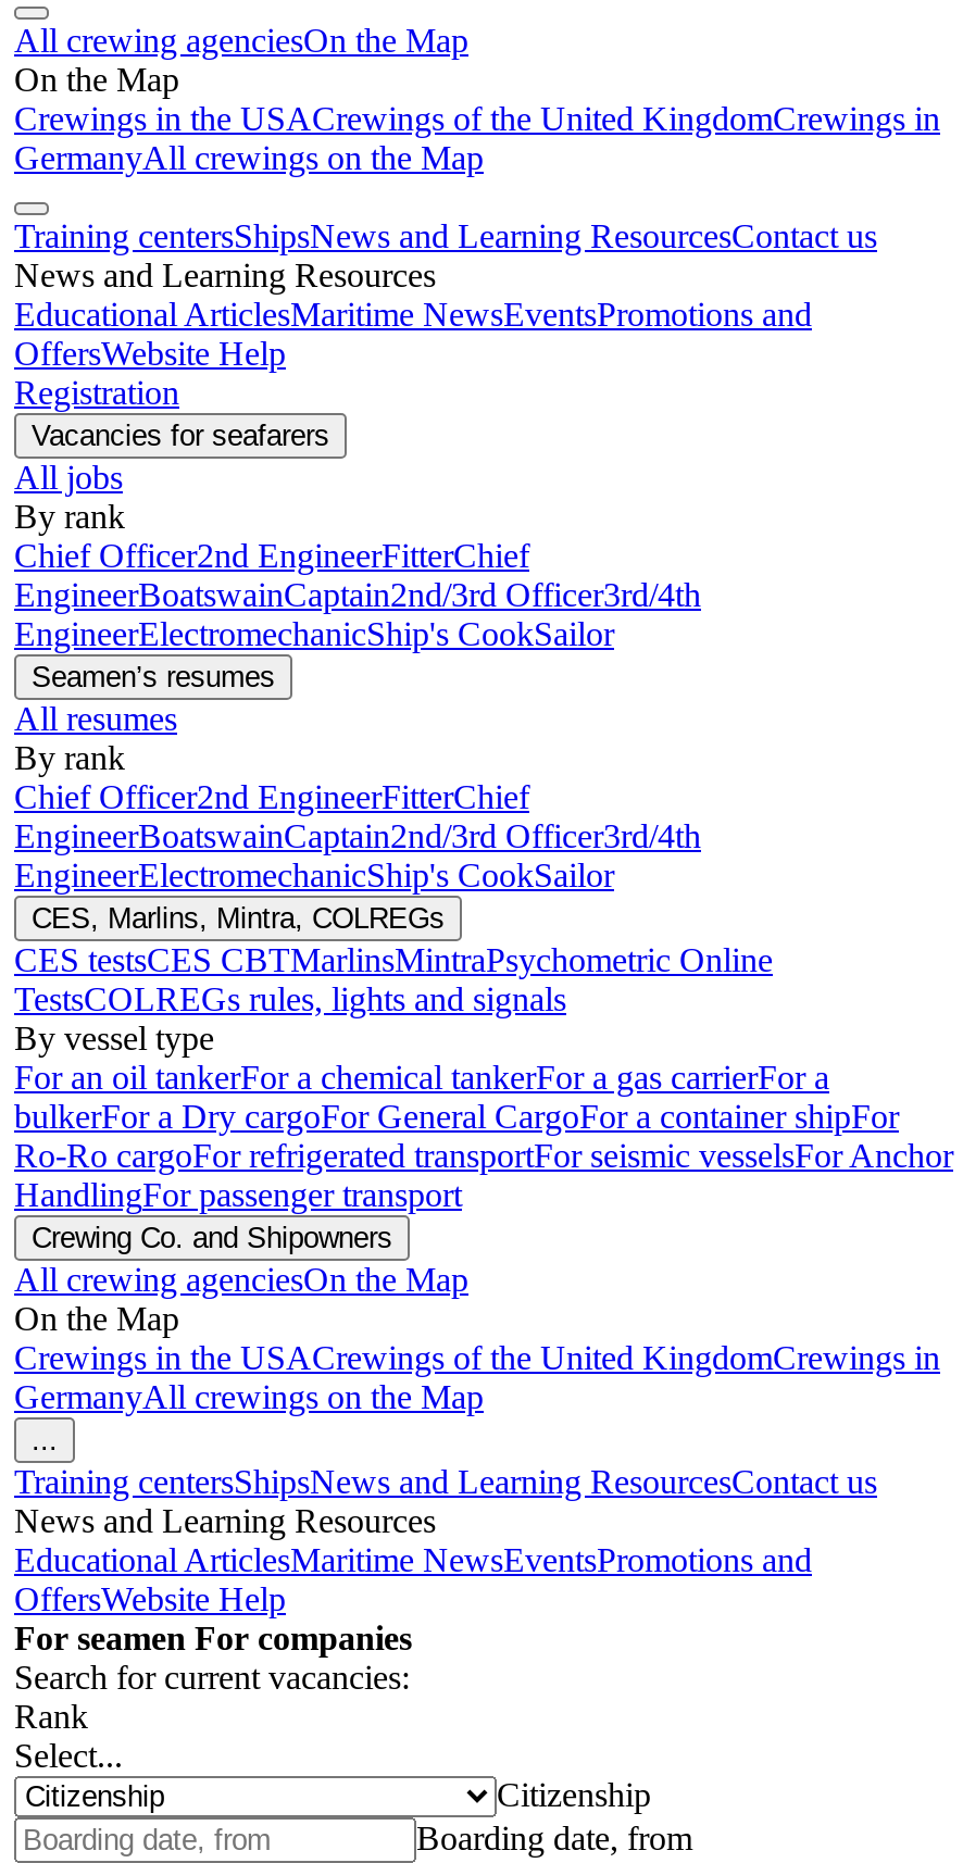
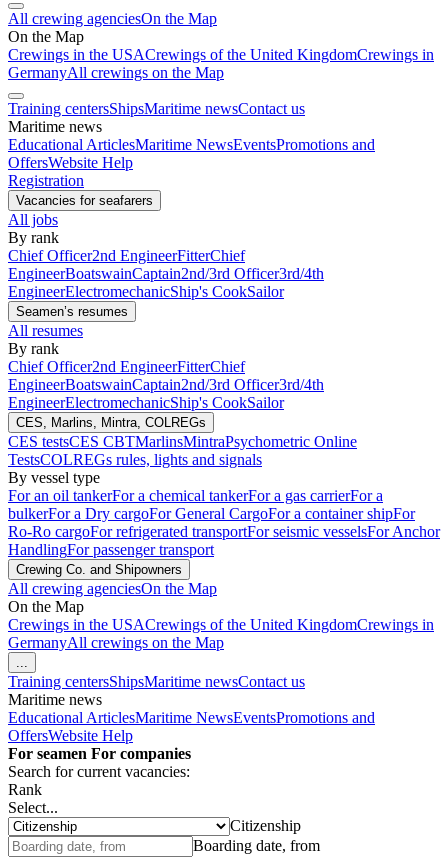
[14,217,877,293] Training centersShipsNews and Learning ResourcesContact us | News and Learning Resources -> [8,100,305,135] Training centersShipsMaritime newsContact us | Maritime news
[14,1463,877,1539] Training centersShipsNews and Learning ResourcesContact us | News and Learning Resources -> [8,673,305,708] Training centersShipsMaritime newsContact us | Maritime news

